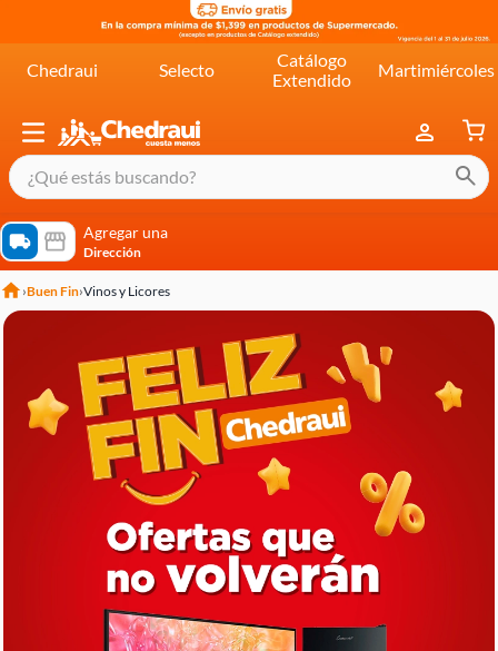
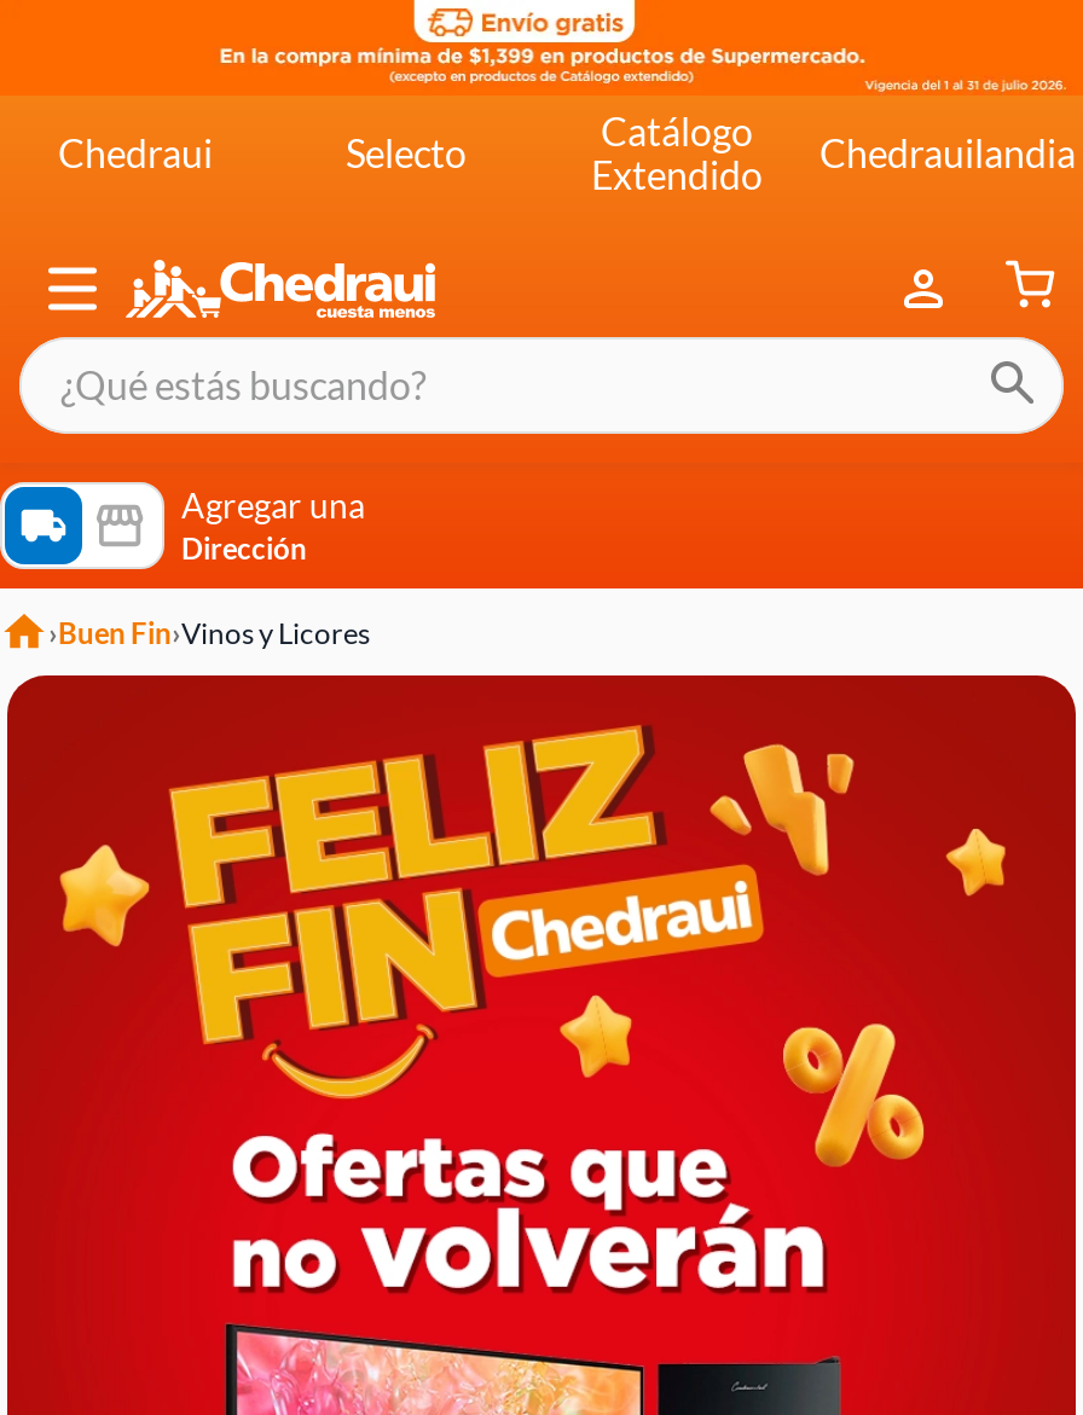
[377,59,494,80] Martimiércoles -> [820,130,1076,176] Chedrauilandia

